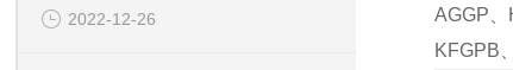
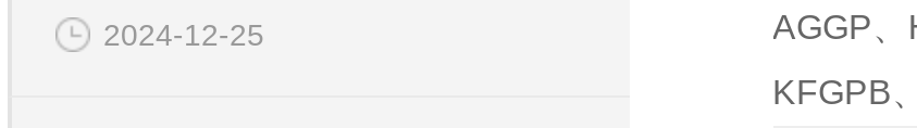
[68,9,156,28] 2022-12-26 -> [103,17,264,52] 2024-12-25

